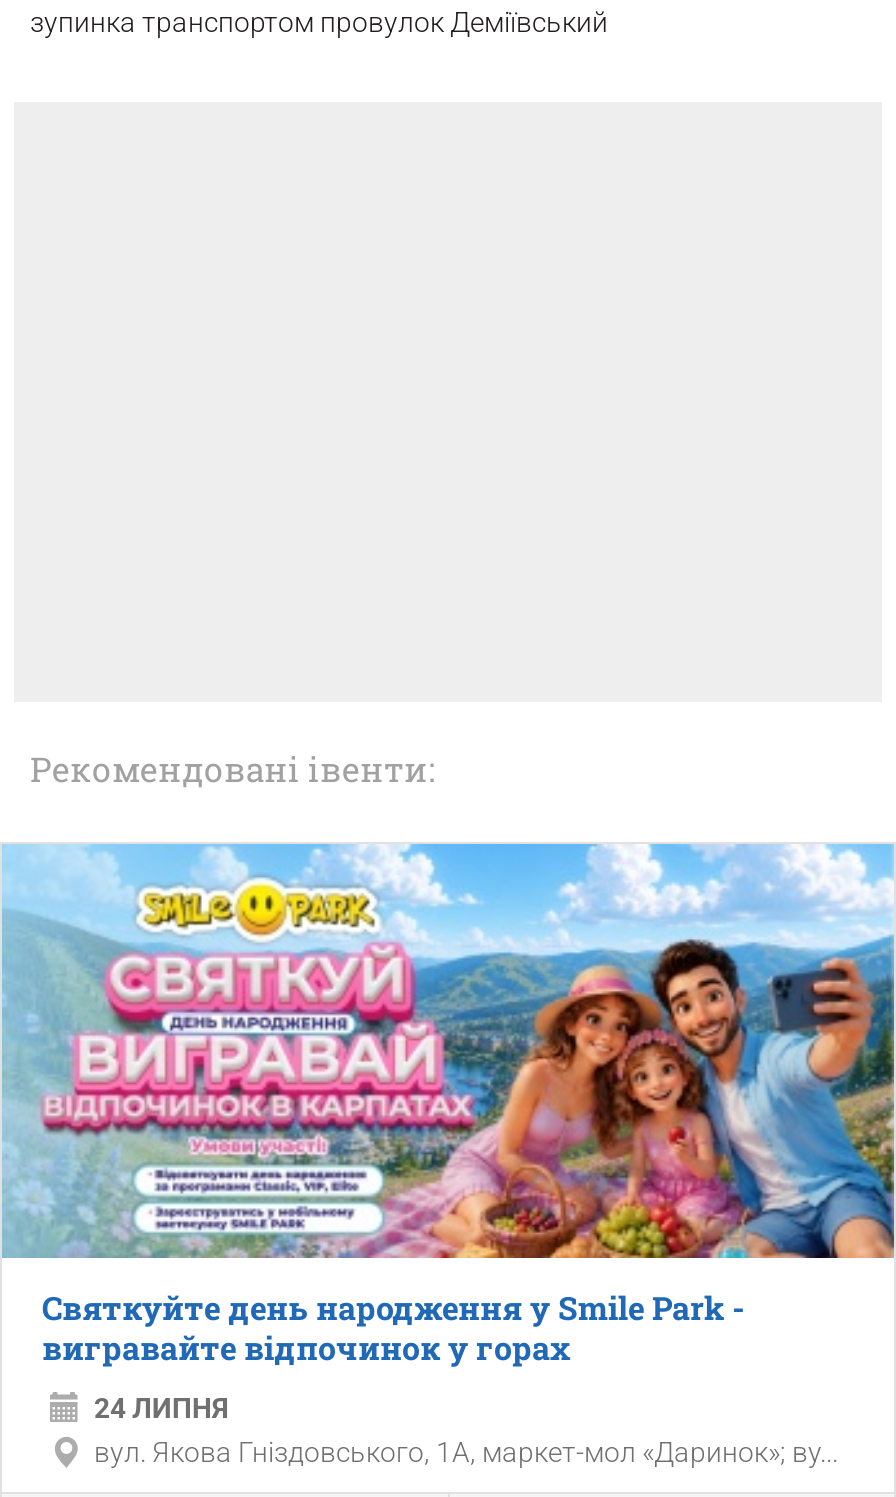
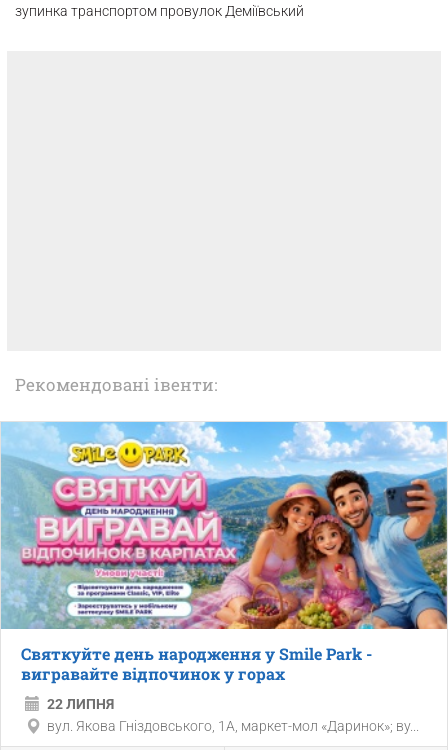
[94,1392,228,1424] 24 ЛИПНЯ -> [47,696,114,712] 22 ЛИПНЯ

